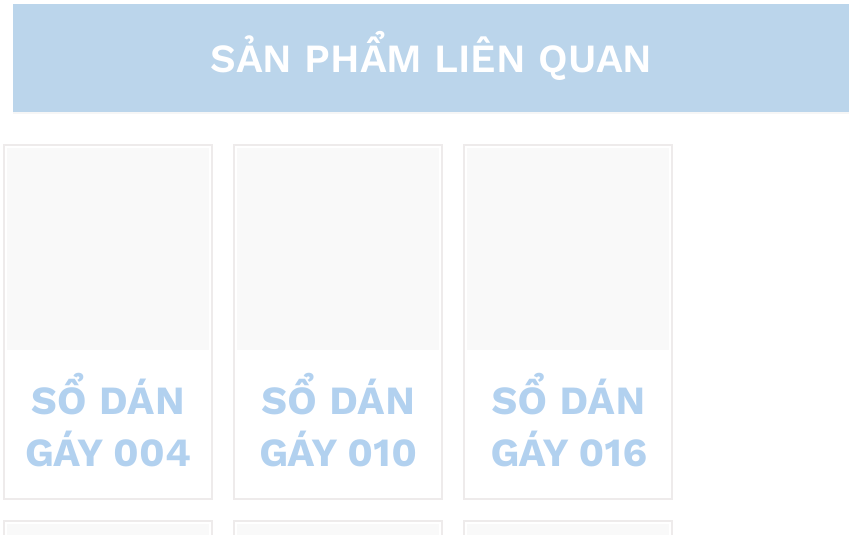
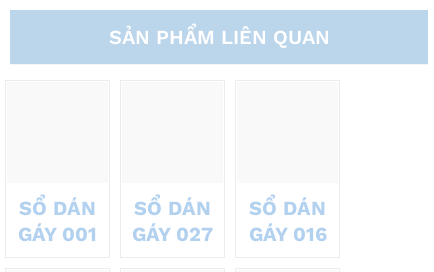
[25,428,191,476] GÁY 004 -> [18,222,97,246] GÁY 001
[259,428,417,476] GÁY 010 -> [132,222,213,246] GÁY 027

